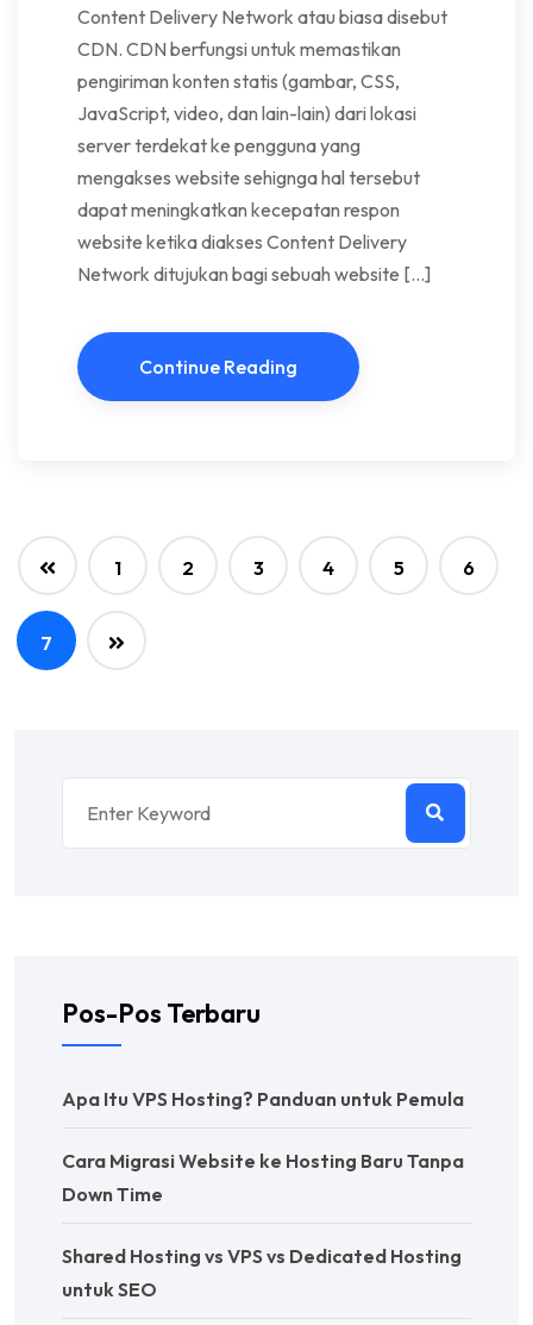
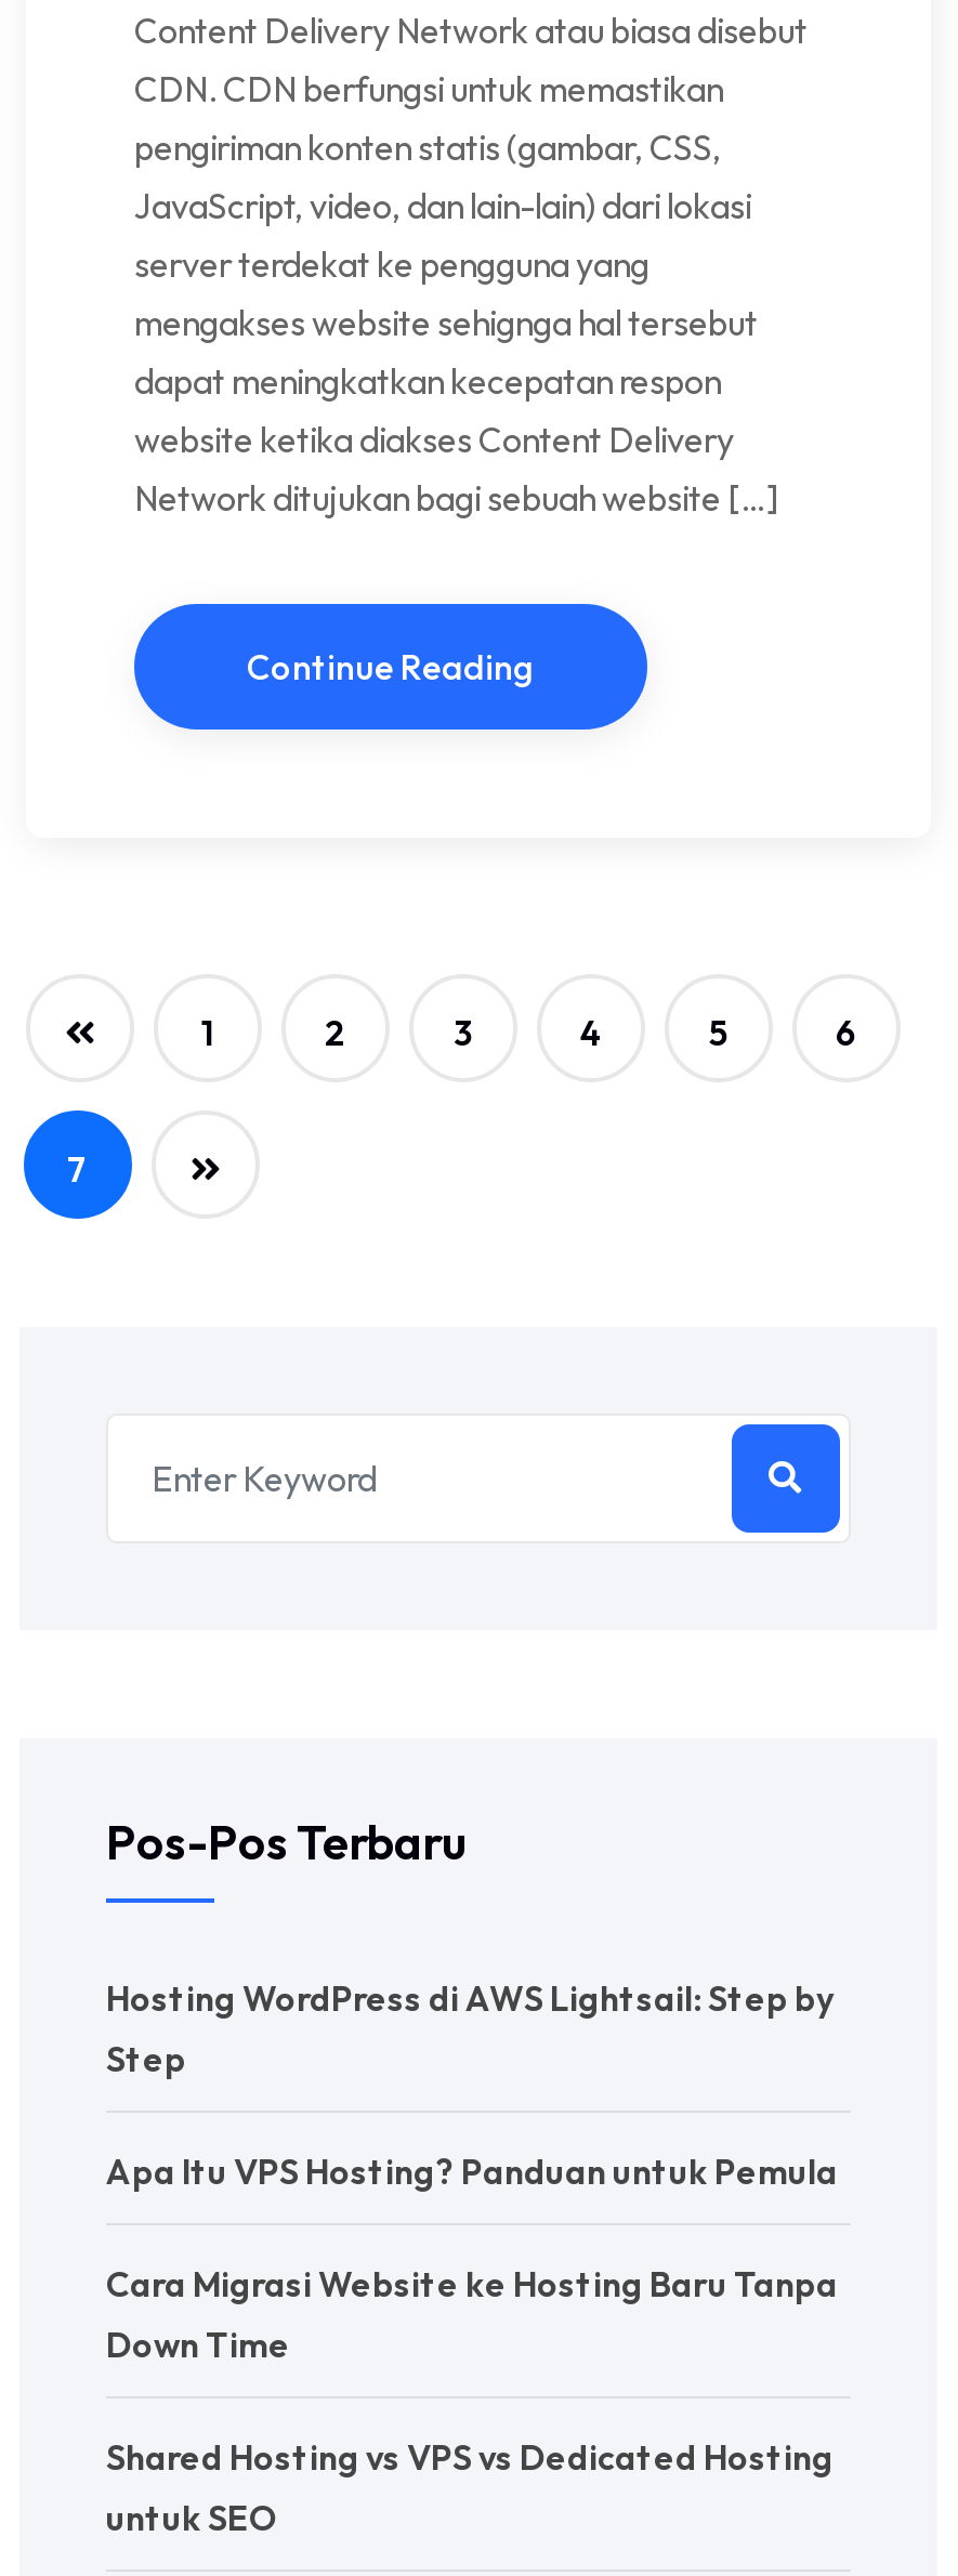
none -> [106,1977,834,2081] Hosting WordPress di AWS Lightsail: Step by | Step

